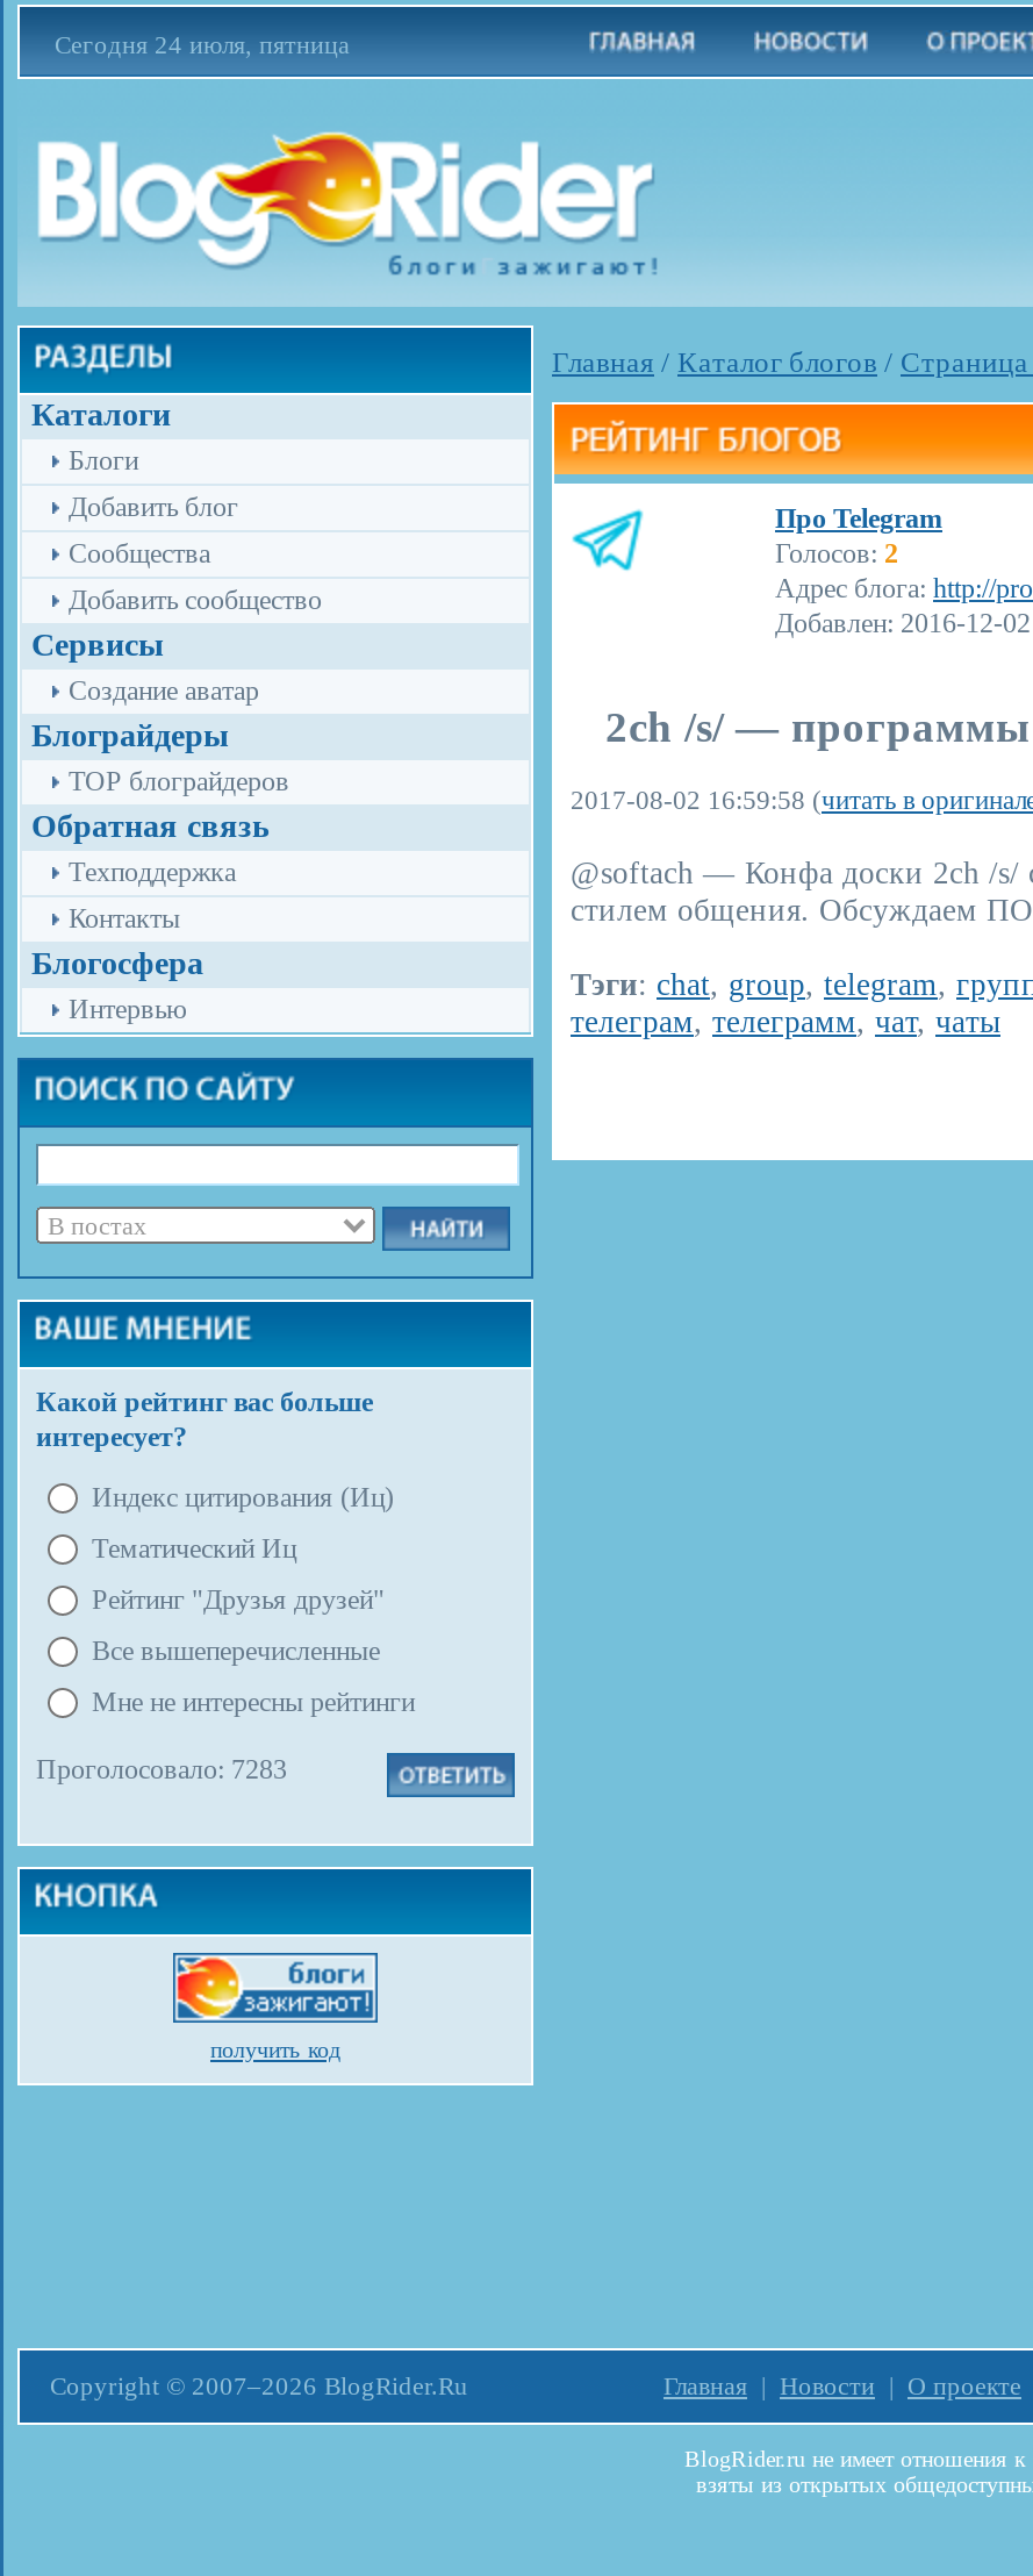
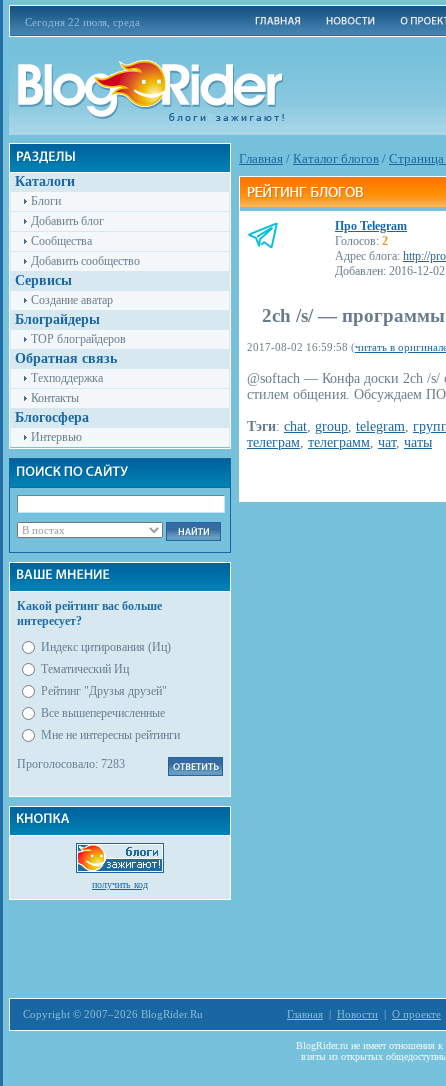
[55,30,350,58] Сегодня 24 июля, пятница -> [25,16,140,28] Сегодня 22 июля, среда

